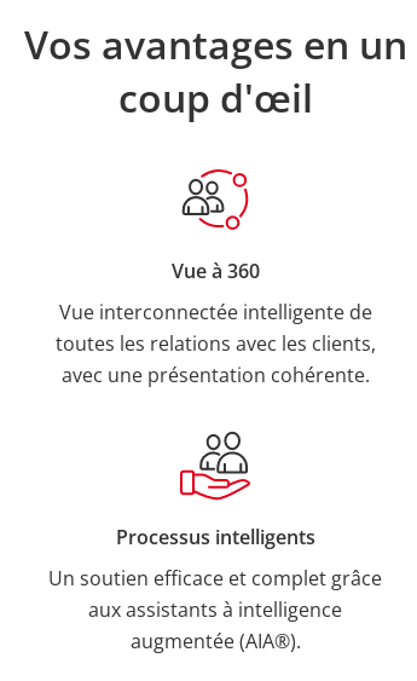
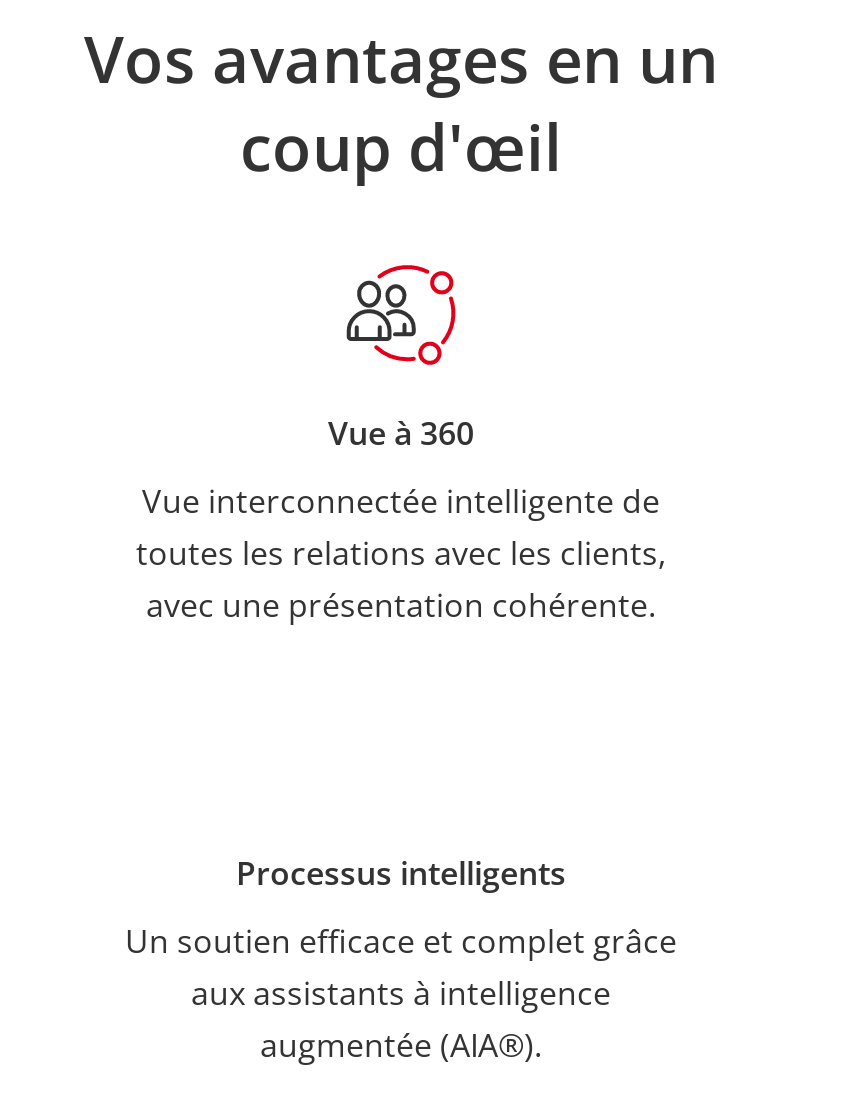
[179,431,251,502] [image] -> none

